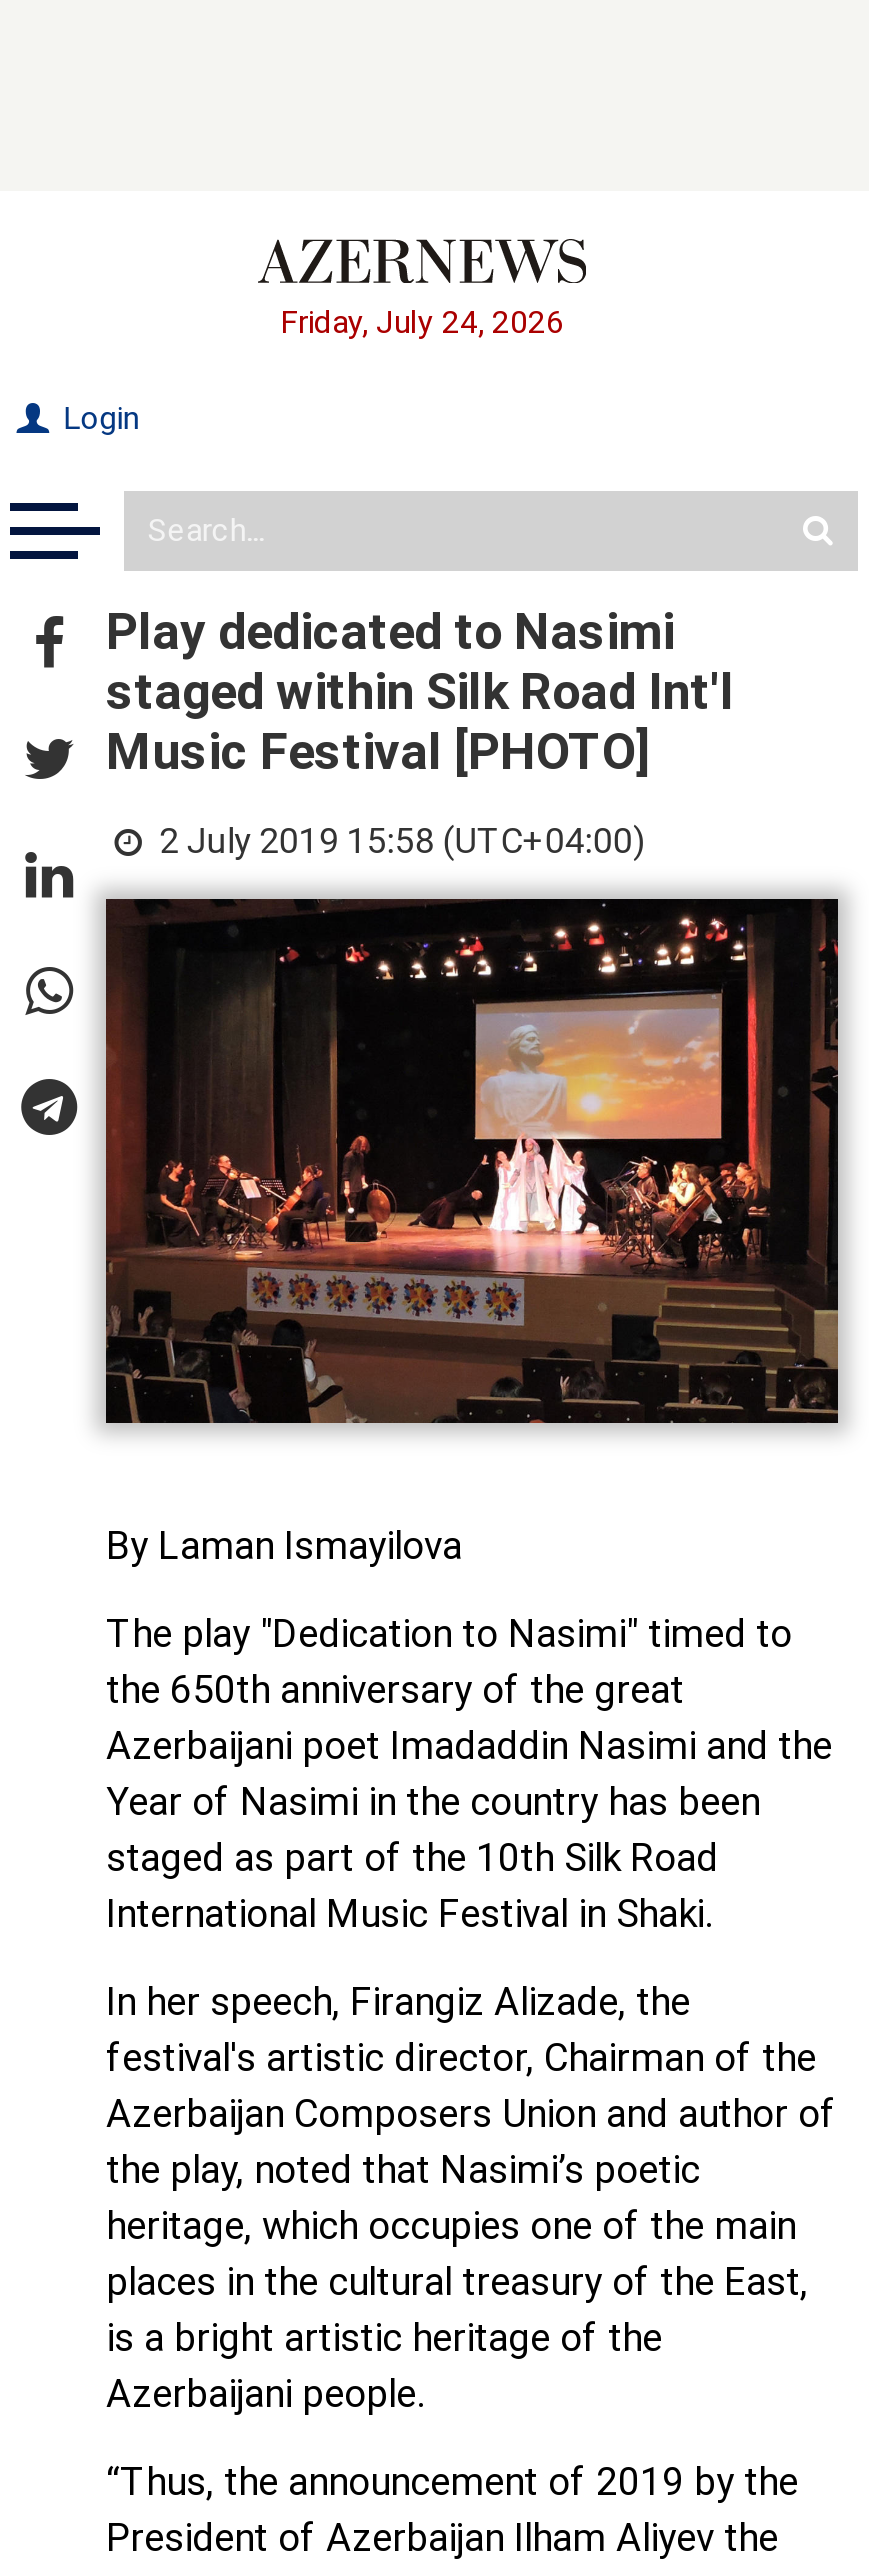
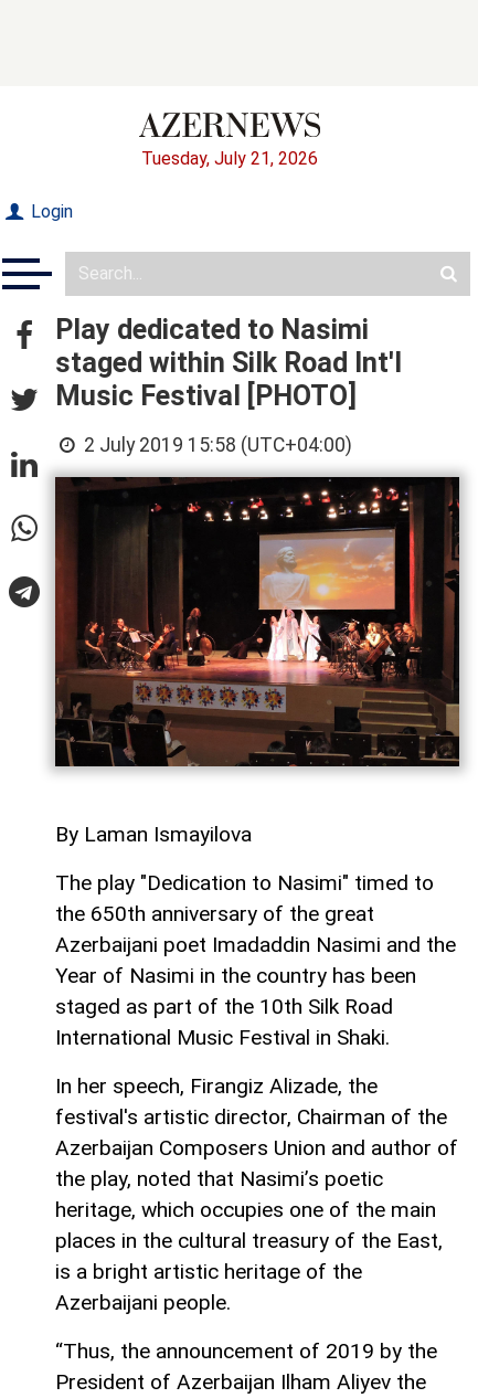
[280,303,564,341] Friday, July 24, 2026 -> [141,148,318,169] Tuesday, July 21, 2026

